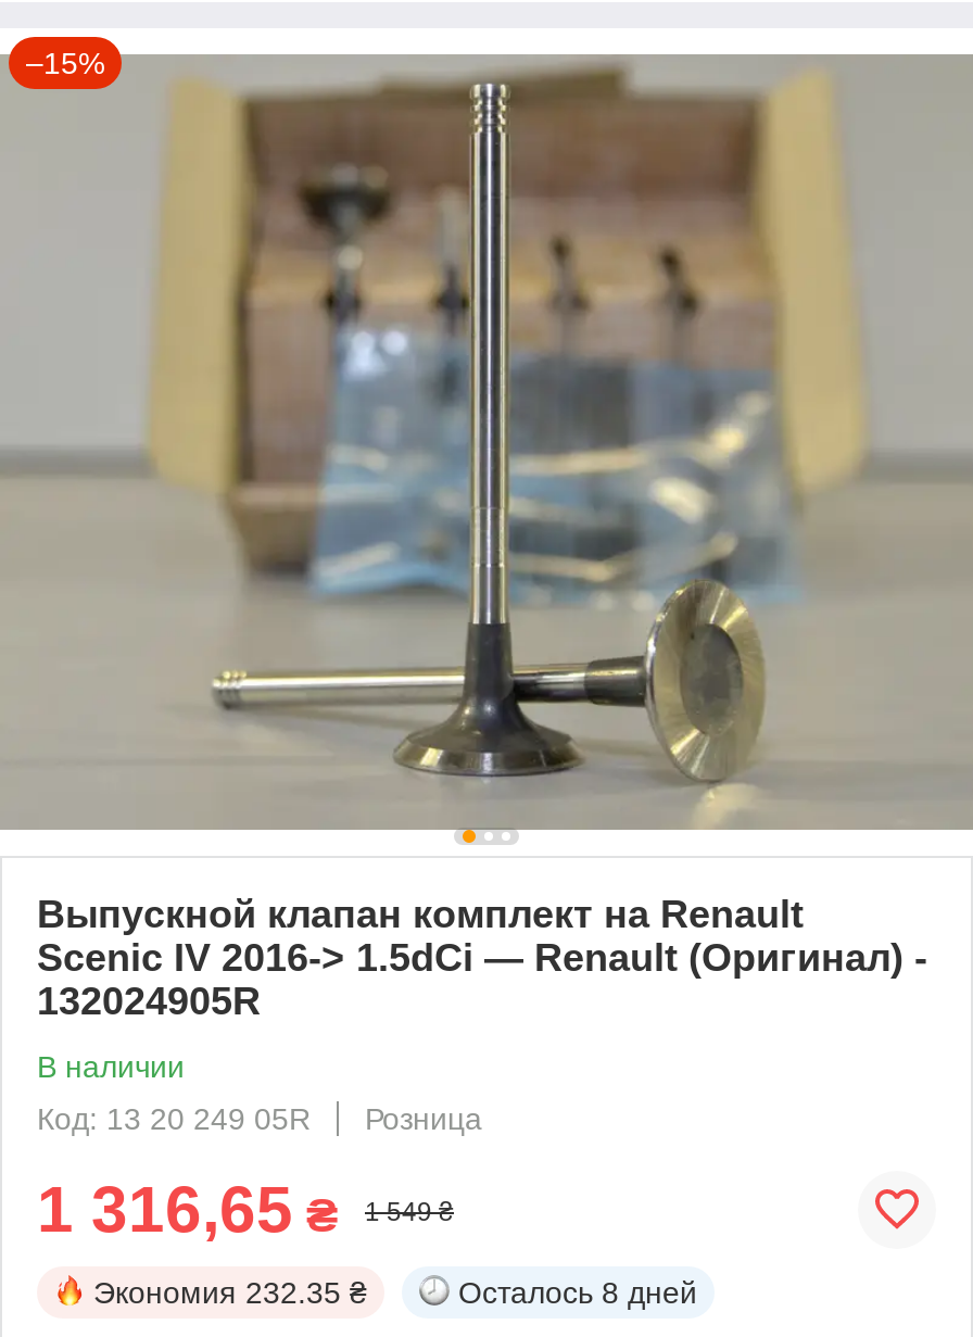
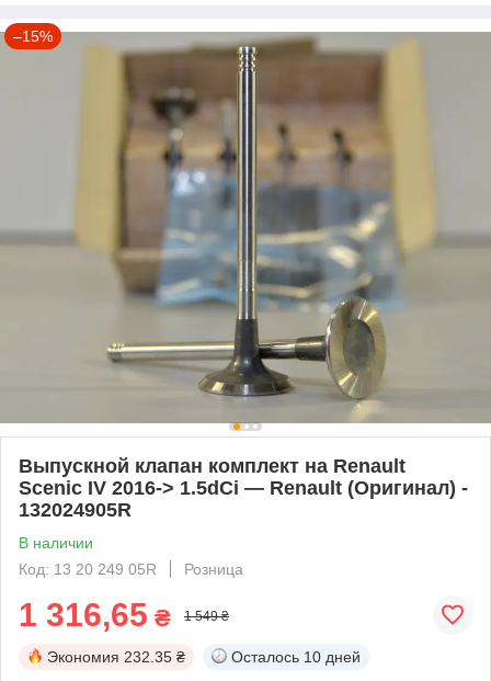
[458,1275,697,1309] Осталось 8 дней -> [231,648,361,665] Осталось 10 дней

